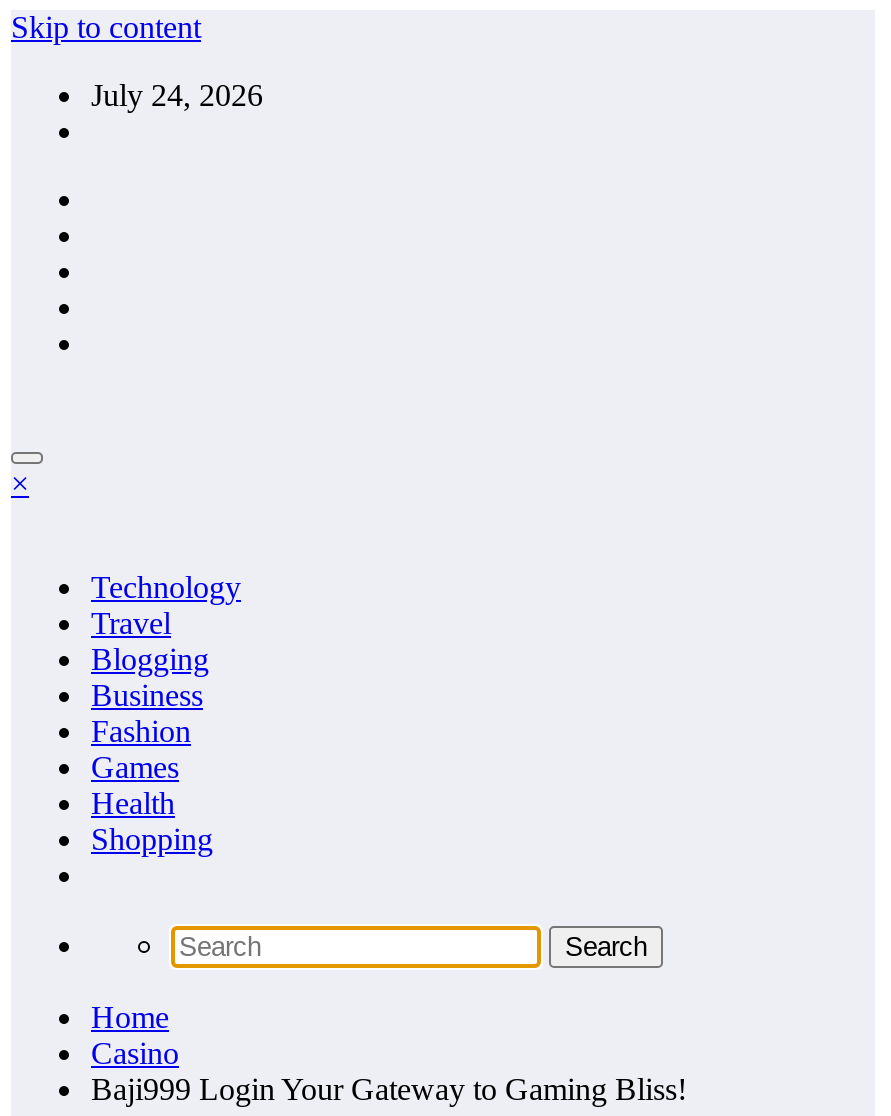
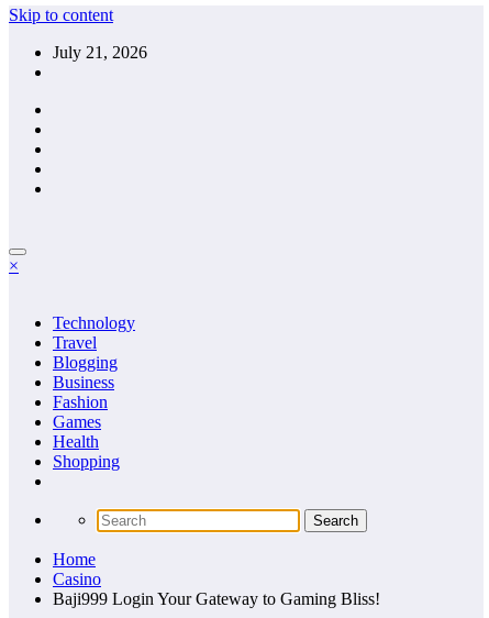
[91,78,263,112] July 24, 2026 -> [53,43,147,62] July 21, 2026

